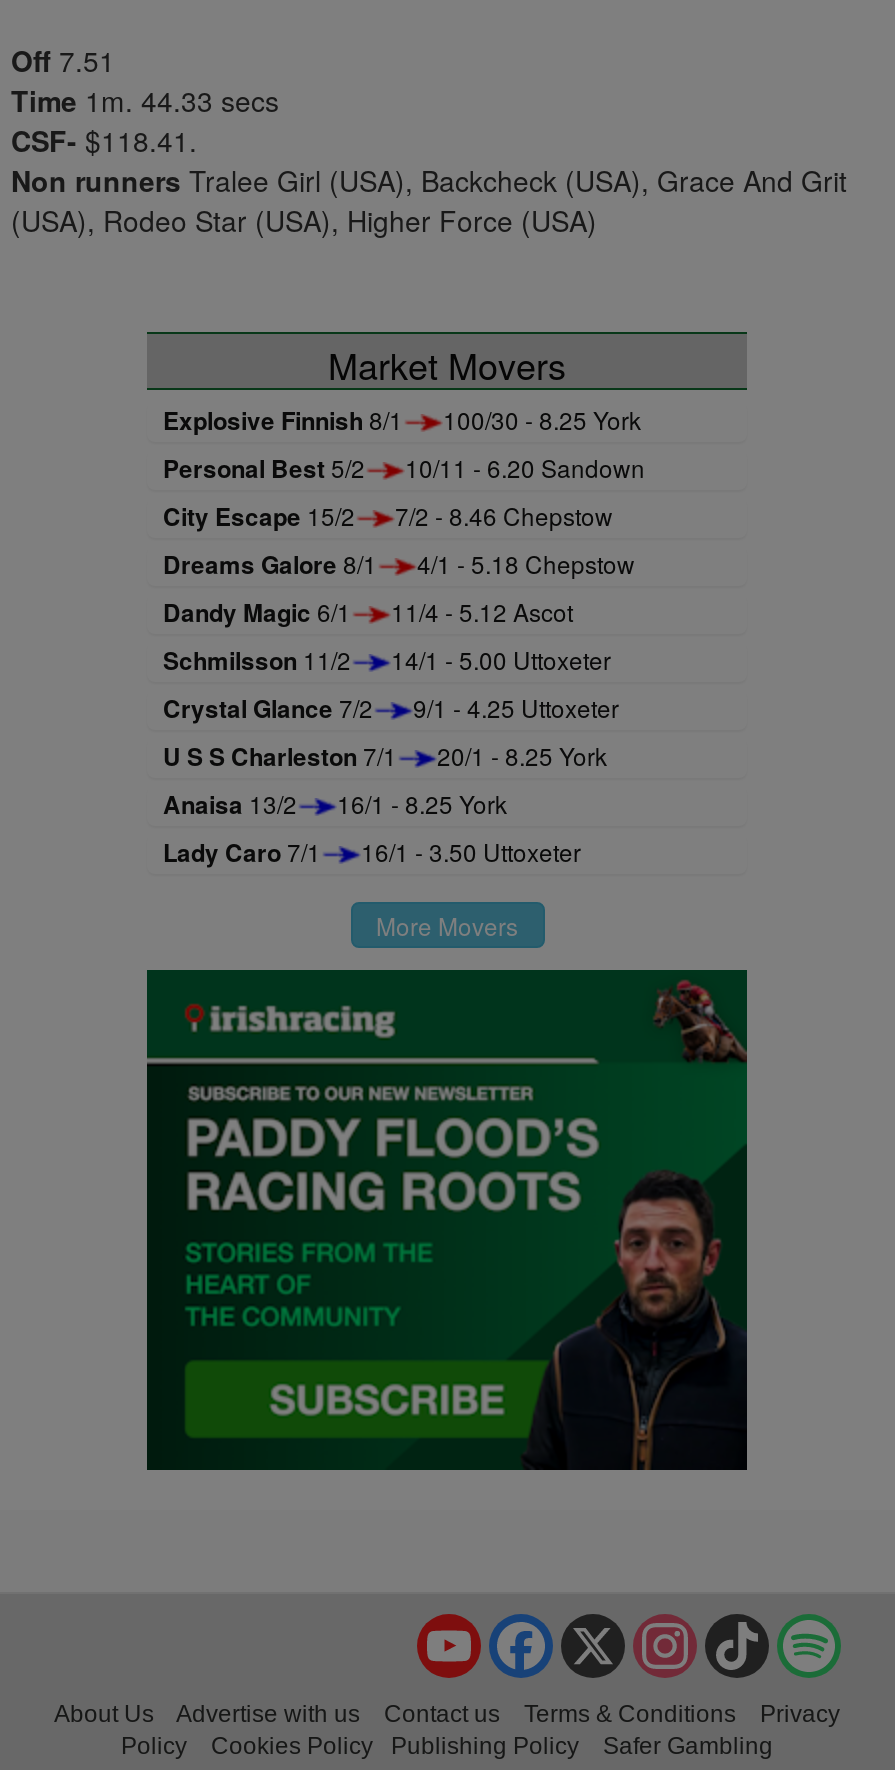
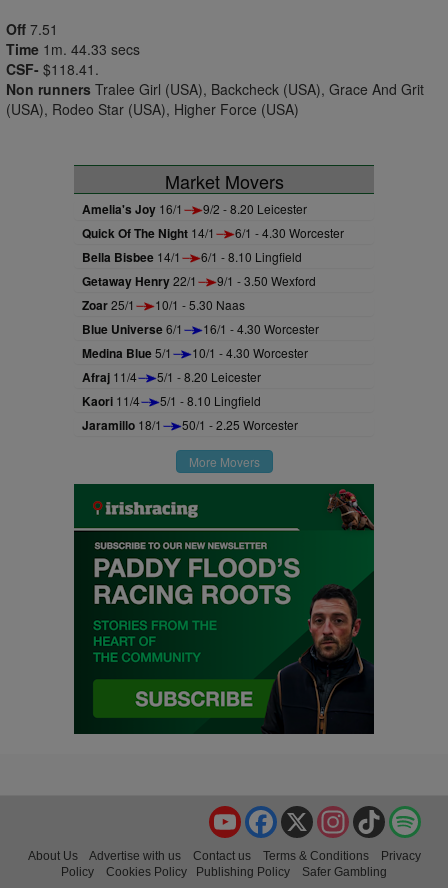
[163,402,645,870] Explosive Finnish 8/1 | 100/30 - 8.25 York | Personal Best 5/2 | 10/11 - 6.20 Sandown | City Escape 15/2 | 7/2 - 8.46 Chepstow | Dreams Galore 8/1 | 4/1 - 5.18 Chepstow | Dandy Magic 6/1 | 11/4 - 5.12 Ascot | Schmilsson 11/2 | 14/1 - 5.00 Uttoxeter | Crystal Glance 7/2 | 9/1 - 4.25 Uttoxeter | U S S Charleston 7/1 | 20/1 - 8.25 York | Anaisa 13/2 | 16/1 - 8.25 York | Lady Caro 7/1 | 16/1 - 3.50 Uttoxeter -> [82,200,344,434] Amelia's Joy 16/1 | 9/2 - 8.20 Leicester | Quick Of The Night 14/1 | 6/1 - 4.30 Worcester | Bella Bisbee 14/1 | 6/1 - 8.10 Lingfield | Getaway Henry 22/1 | 9/1 - 3.50 Wexford | Zoar 25/1 | 10/1 - 5.30 Naas | Blue Universe 6/1 | 16/1 - 4.30 Worcester | Medina Blue 5/1 | 10/1 - 4.30 Worcester | Afraj 11/4 | 5/1 - 8.20 Leicester | Kaori 11/4 | 5/1 - 8.10 Lingfield | Jaramillo 18/1 | 50/1 - 2.25 Worcester

